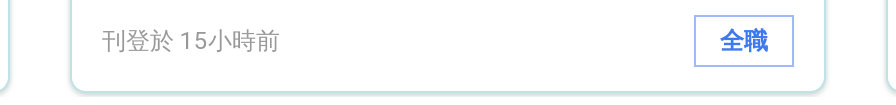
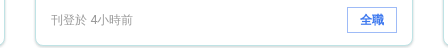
[102,26,280,54] 刊登於 15小時前 -> [51,12,133,26] 刊登於 4小時前

